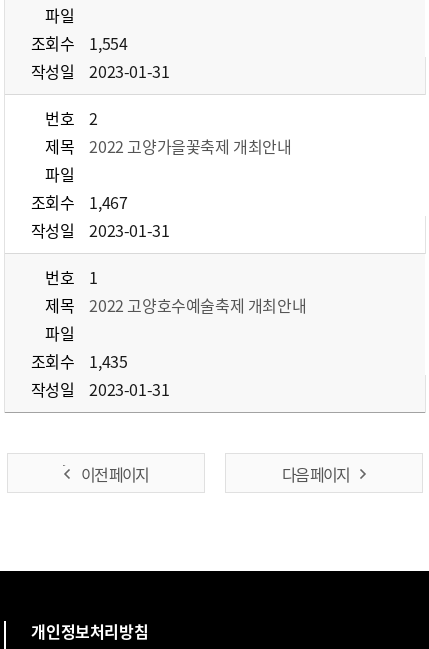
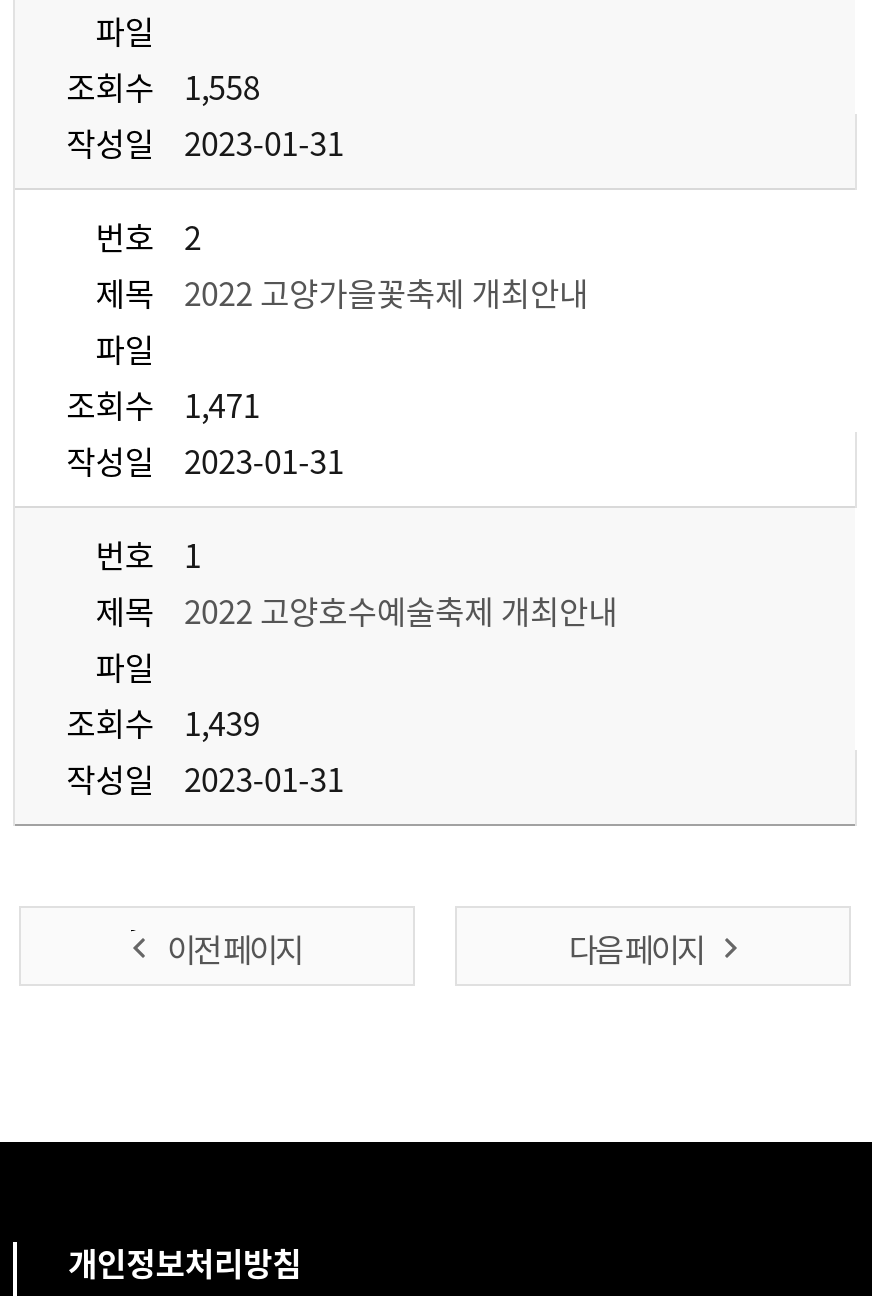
[31,31,127,55] 조회수 1,554 -> [66,62,260,110] 조회수 1,558
[31,190,127,214] 조회수 1,467 -> [66,380,260,428] 조회수 1,471
[31,349,127,373] 조회수 1,435 -> [66,698,260,746] 조회수 1,439

